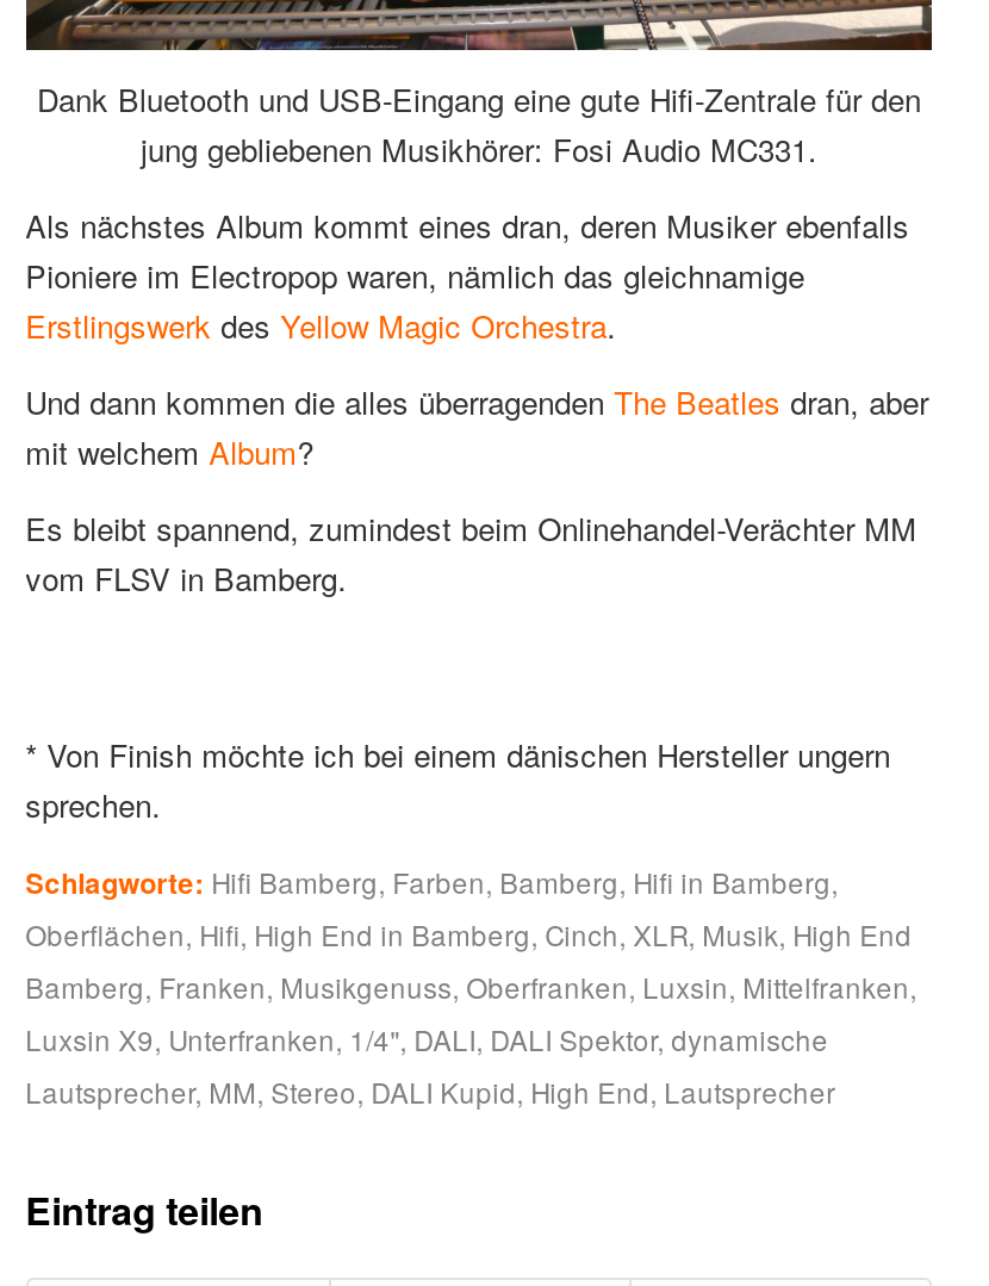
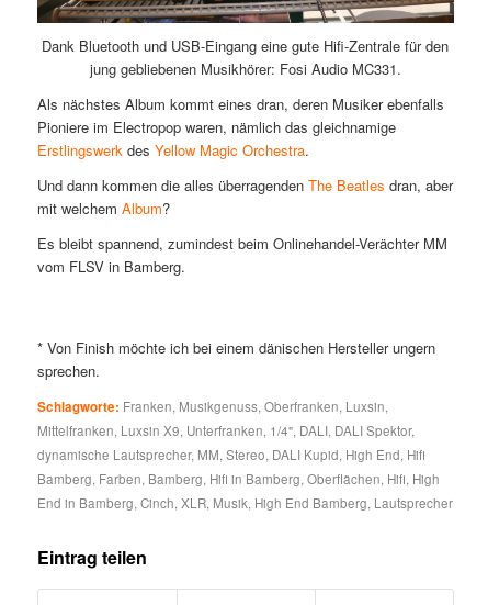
[25,864,917,1112] Schlagworte: Hifi Bamberg, Farben, Bamberg, Hifi in Bamberg, | Oberflächen, Hifi, High End in Bamberg, Cinch, XLR, Musik, High End | Bamberg, Franken, Musikgenuss, Oberfranken, Luxsin, Mittelfranken, | Luxsin X9, Unterfranken, 1/4", DALI, DALI Spektor, dynamische | Lautsprecher, MM, Stereo, DALI Kupid, High End, Lautsprecher -> [37,398,452,512] Schlagworte: Franken, Musikgenuss, Oberfranken, Luxsin, | Mittelfranken, Luxsin X9, Unterfranken, 1/4", DALI, DALI Spektor, | dynamische Lautsprecher, MM, Stereo, DALI Kupid, High End, Hifi | Bamberg, Farben, Bamberg, Hifi in Bamberg, Oberflächen, Hifi, High | End in Bamberg, Cinch, XLR, Musik, High End Bamberg, Lautsprecher

